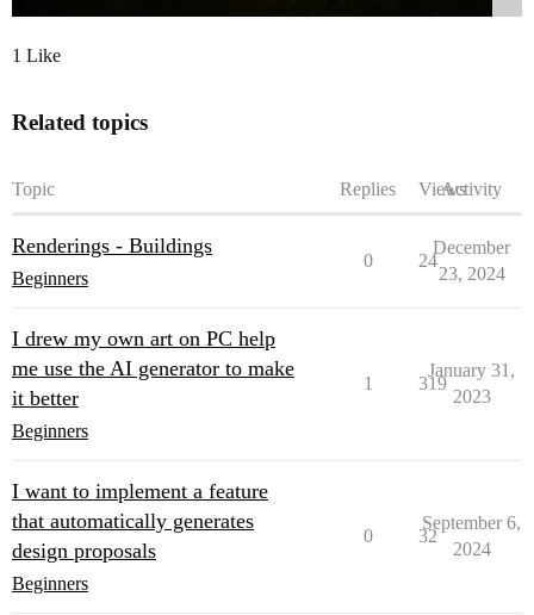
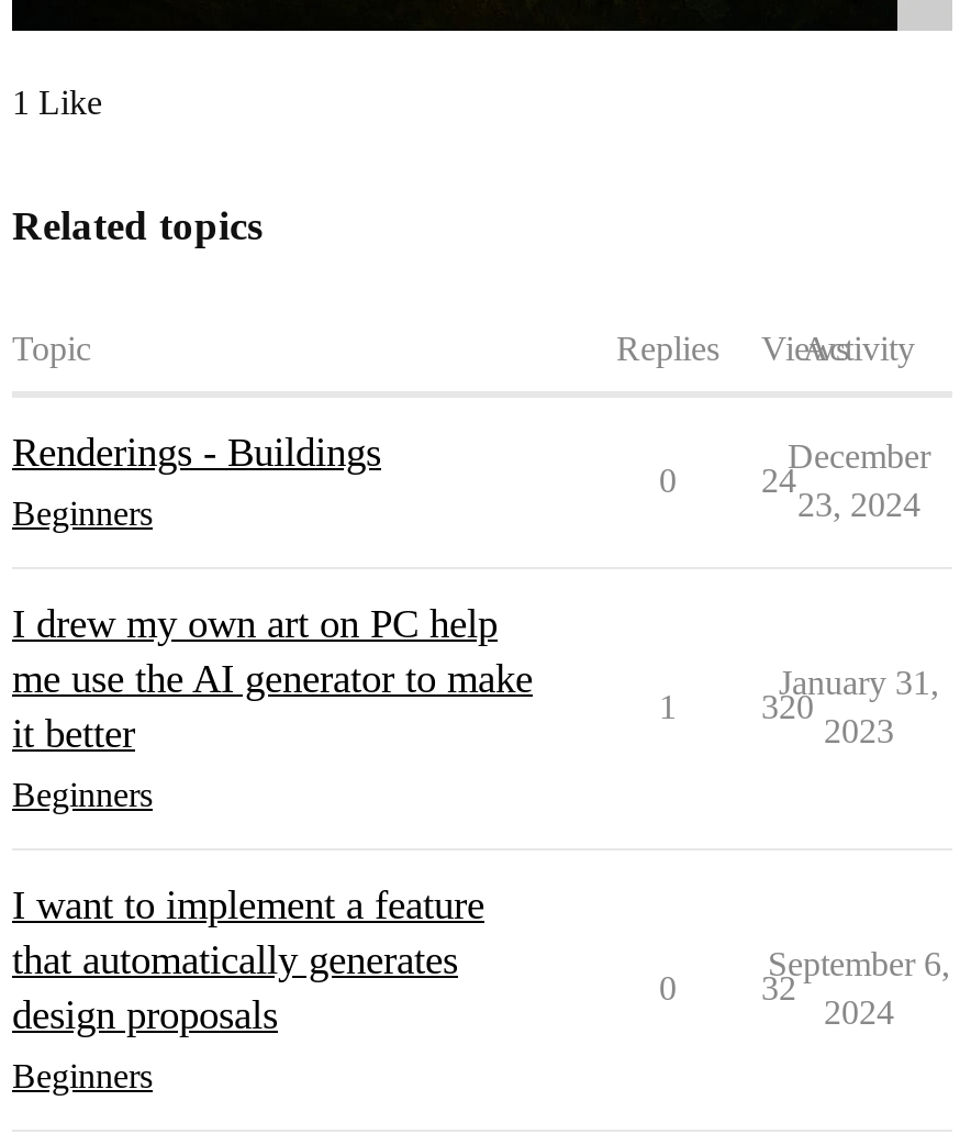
[418,373,447,393] 319 -> [761,688,814,725] 320

